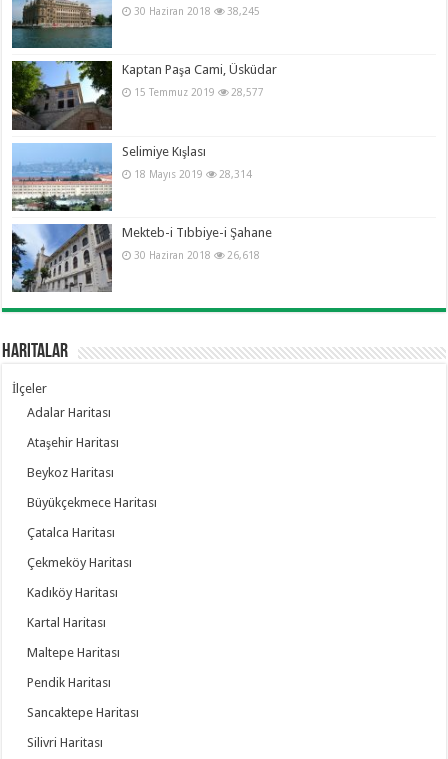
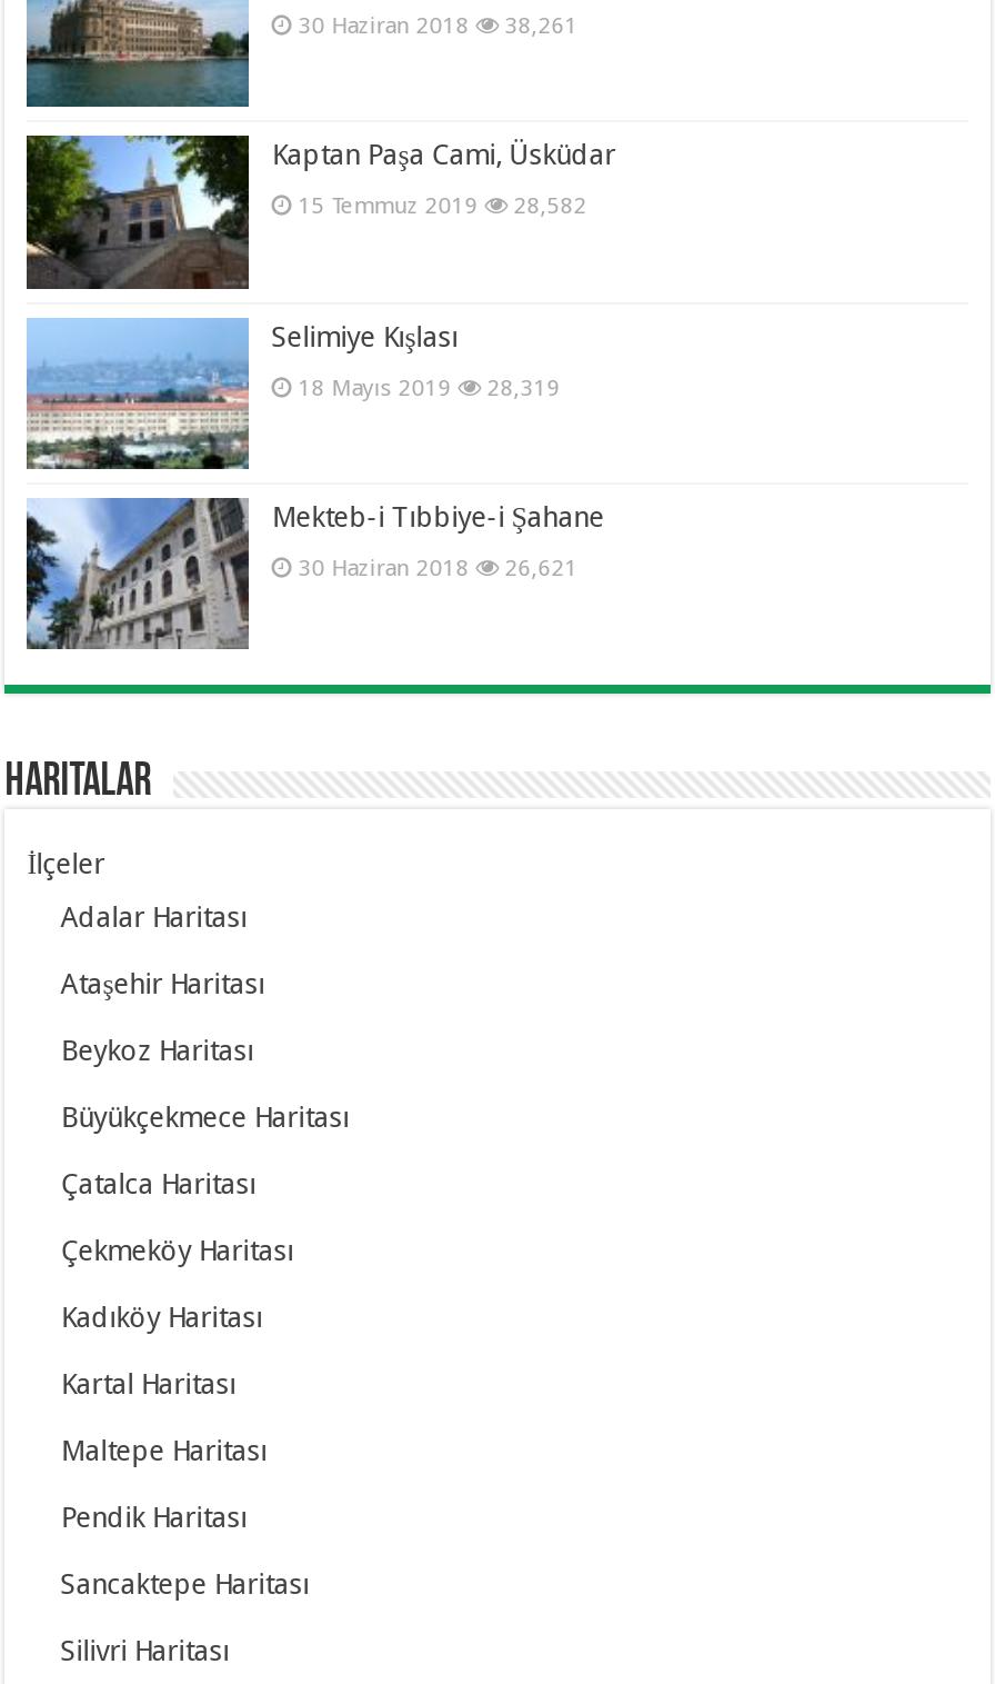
[134,5,260,17] 30 Haziran 2018 38,245 -> [298,12,578,38] 30 Haziran 2018 38,261
[134,86,264,98] 15 Temmuz 2019 28,577 -> [298,192,587,219] 15 Temmuz 2019 28,582
[134,167,252,179] 18 Mayıs 2019 28,314 -> [298,372,560,399] 18 Mayıs 2019 28,319
[134,249,260,261] 30 Haziran 2018 26,618 -> [298,553,578,580] 30 Haziran 2018 26,621

